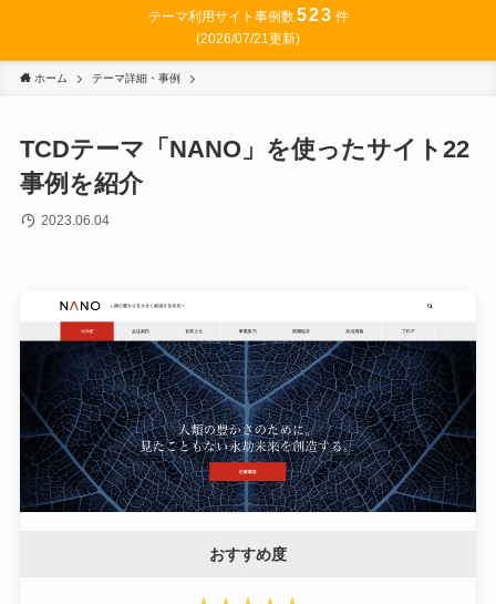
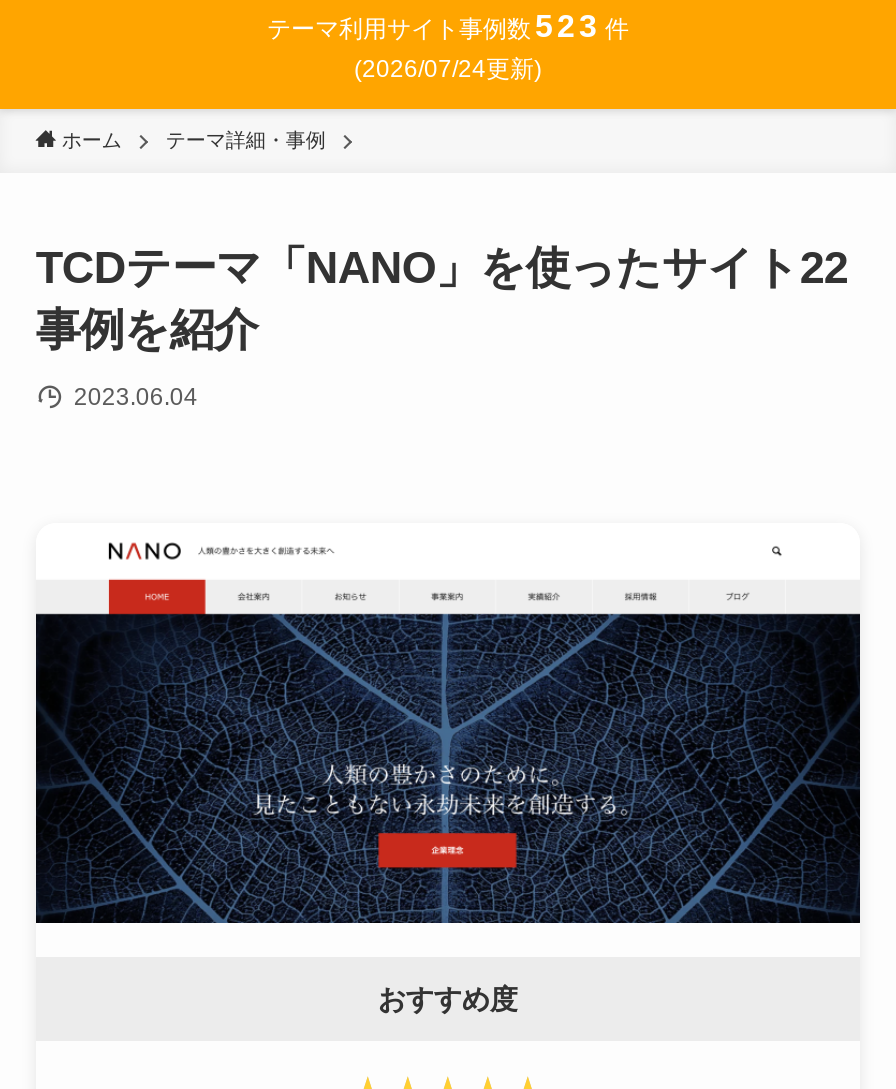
[196,31,300,47] (2026/07/21更新) -> [354,55,542,83] (2026/07/24更新)

